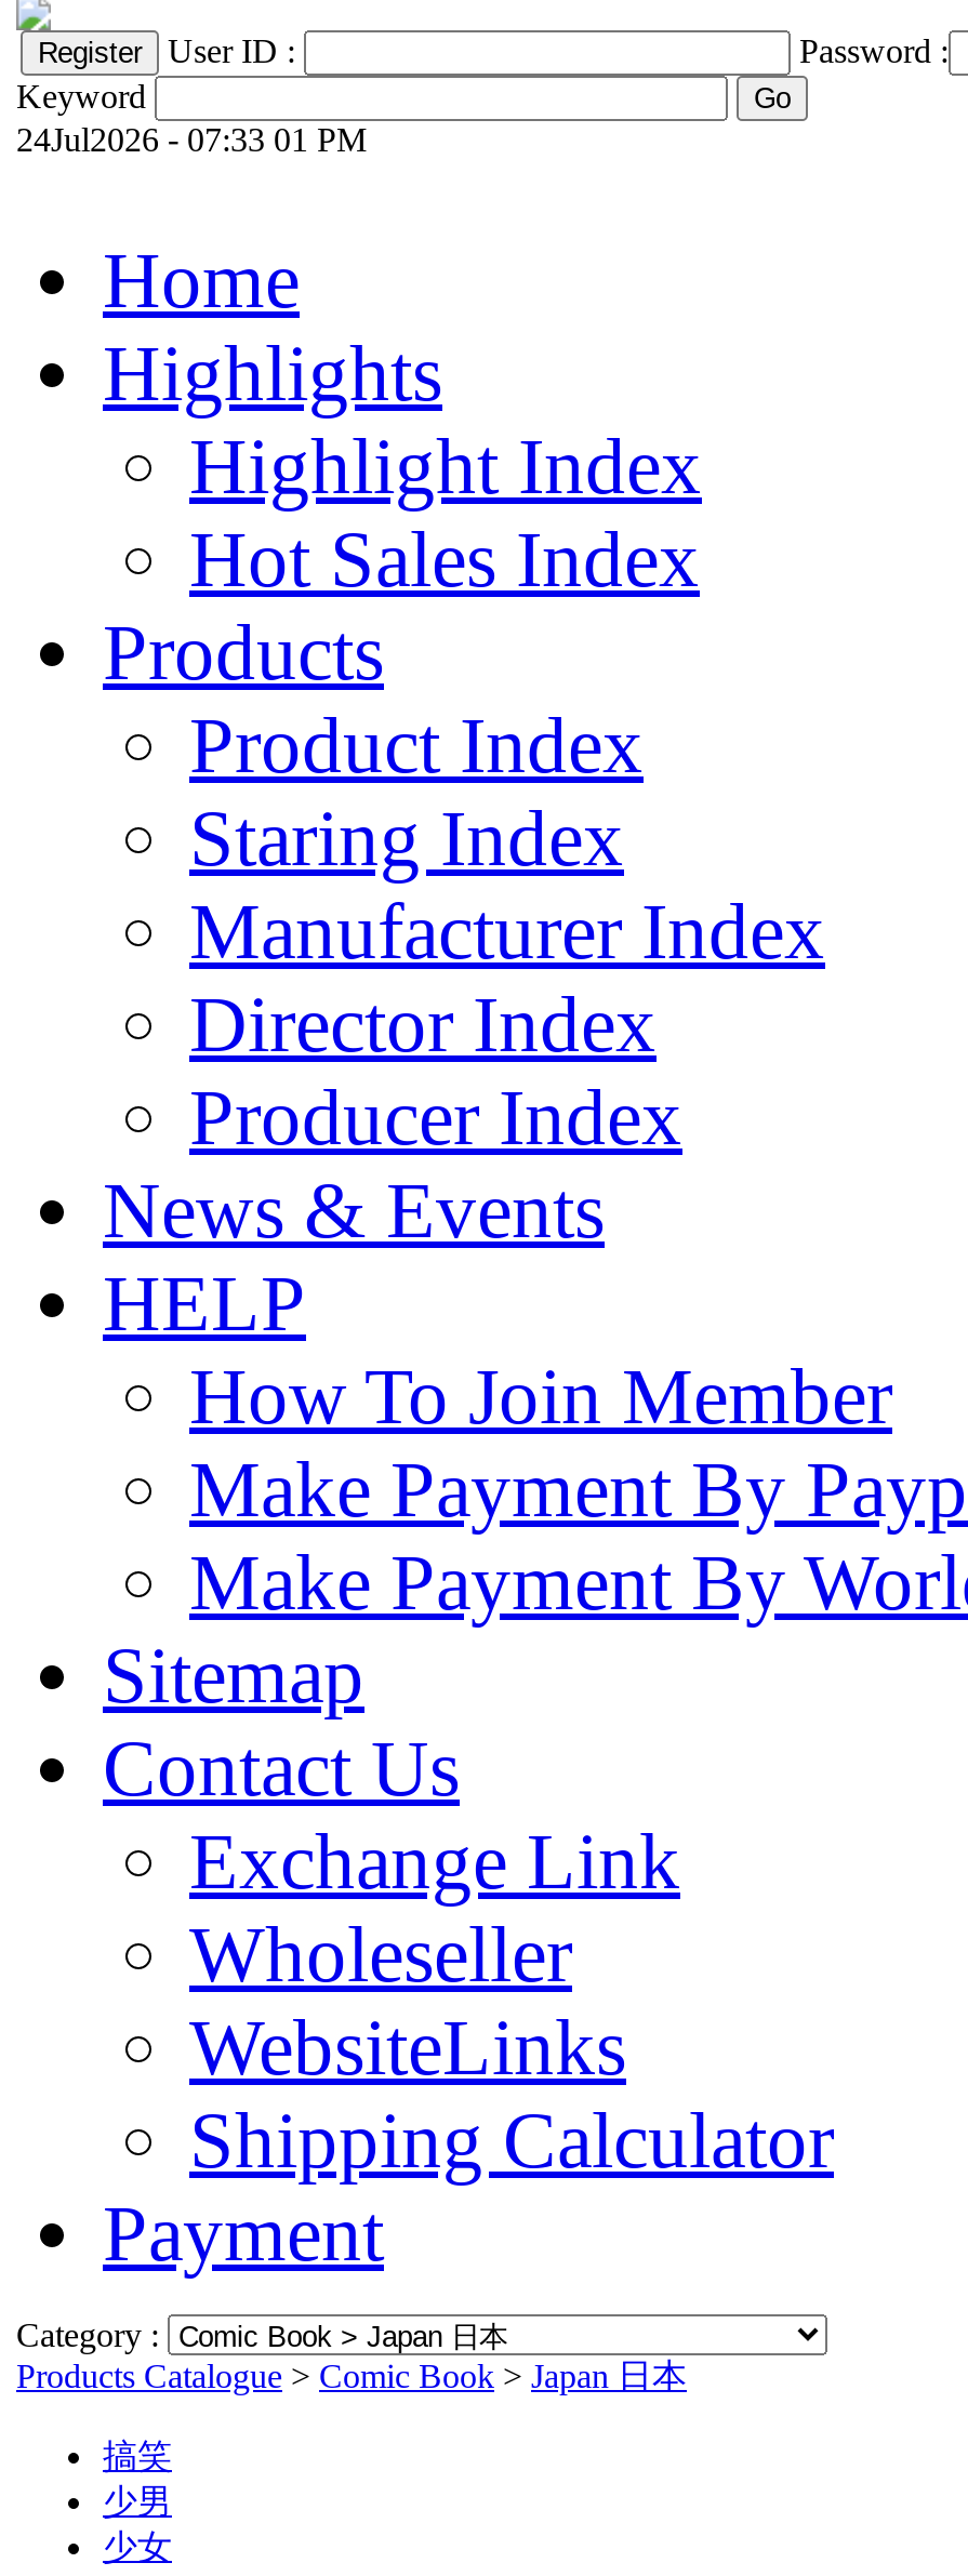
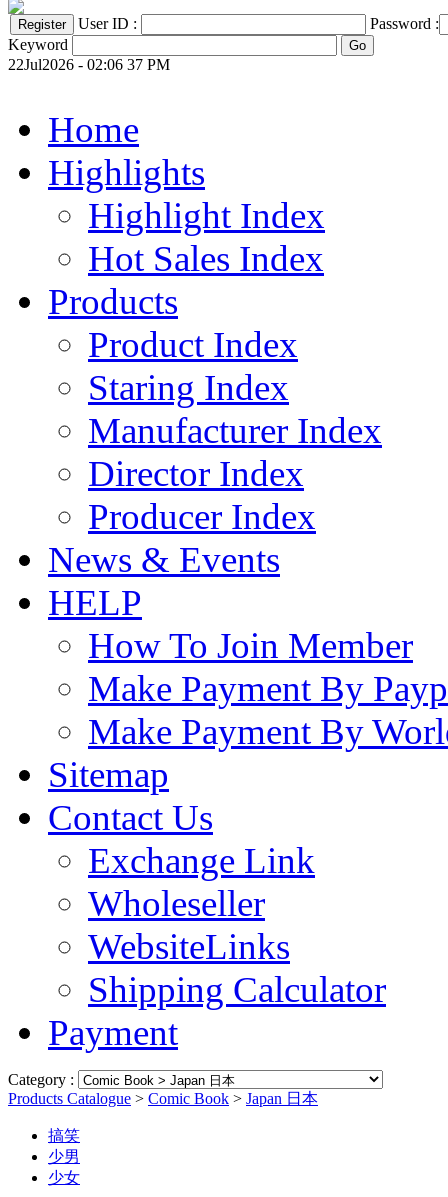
[16,121,367,158] 24Jul2026 - 07:33 01 PM -> [8,56,170,73] 22Jul2026 - 02:06 37 PM

